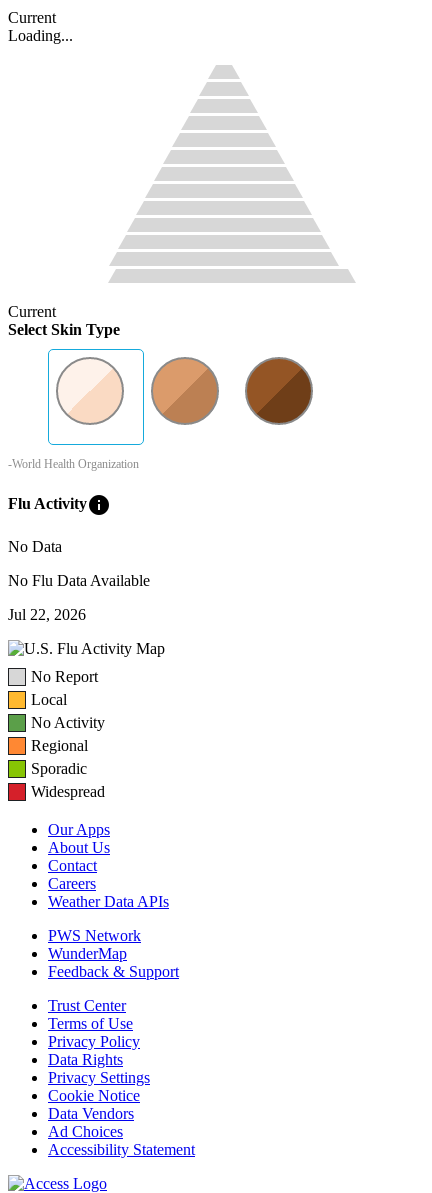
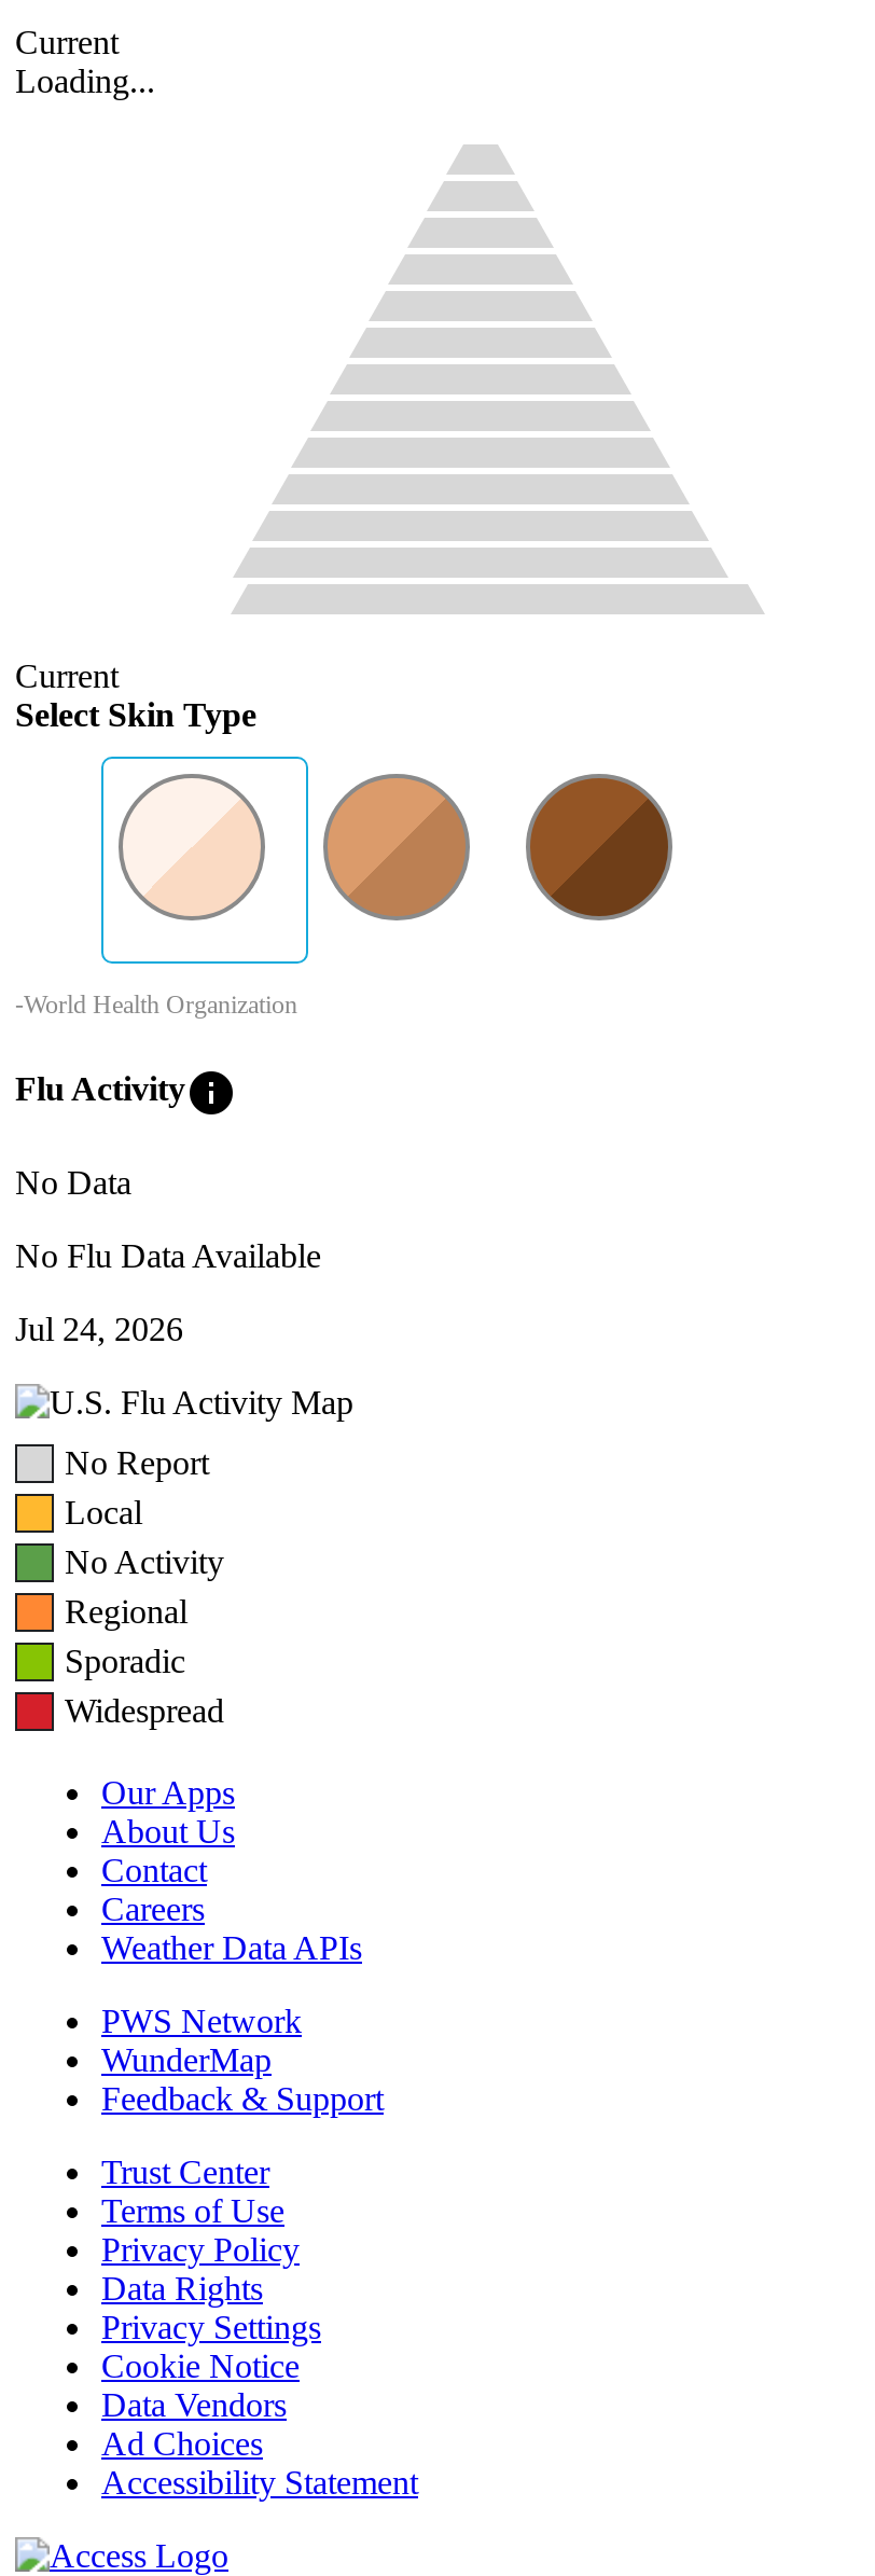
[8,606,86,623] Jul 22, 2026 -> [15,1311,183,1348] Jul 24, 2026

